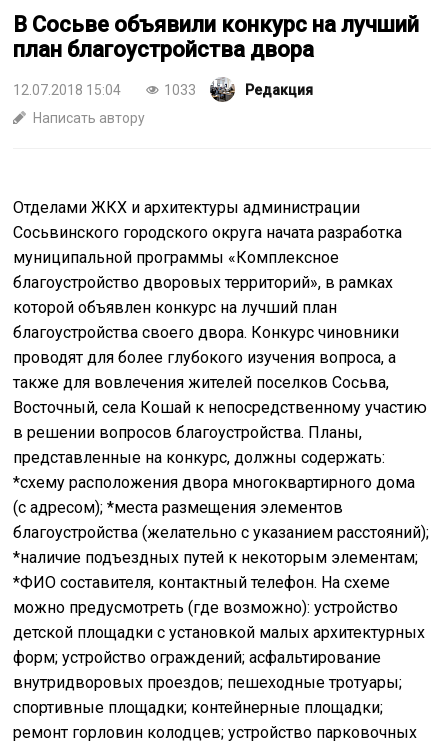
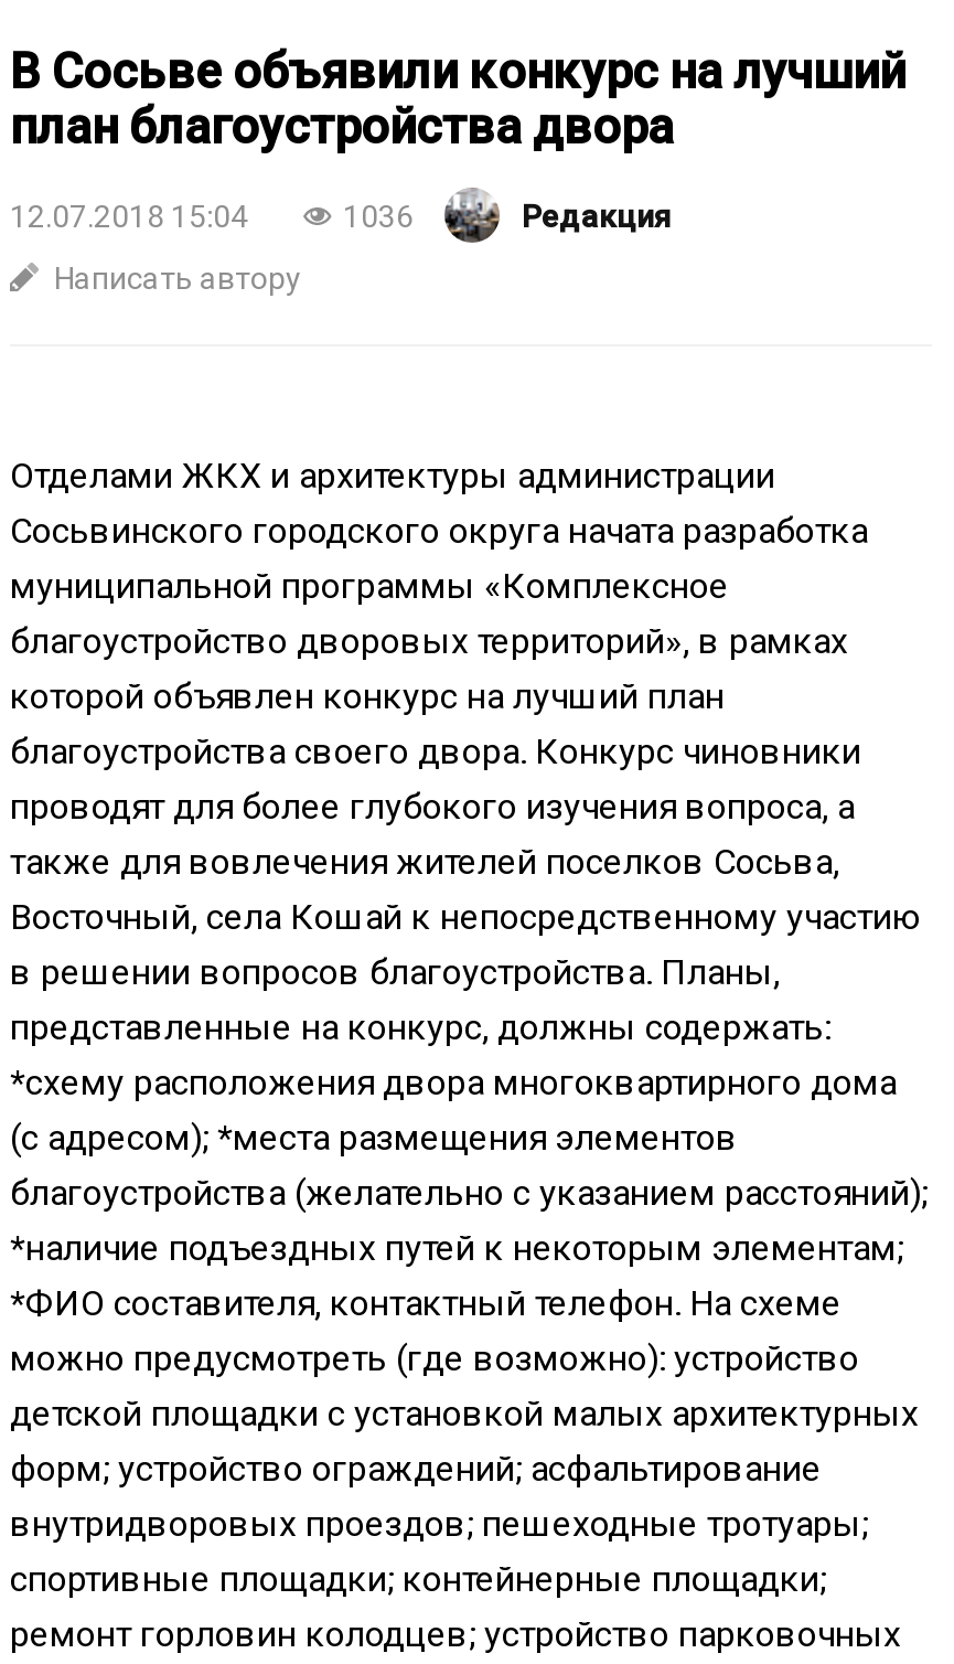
[164,82,196,98] 1033 -> [343,199,414,234] 1036

